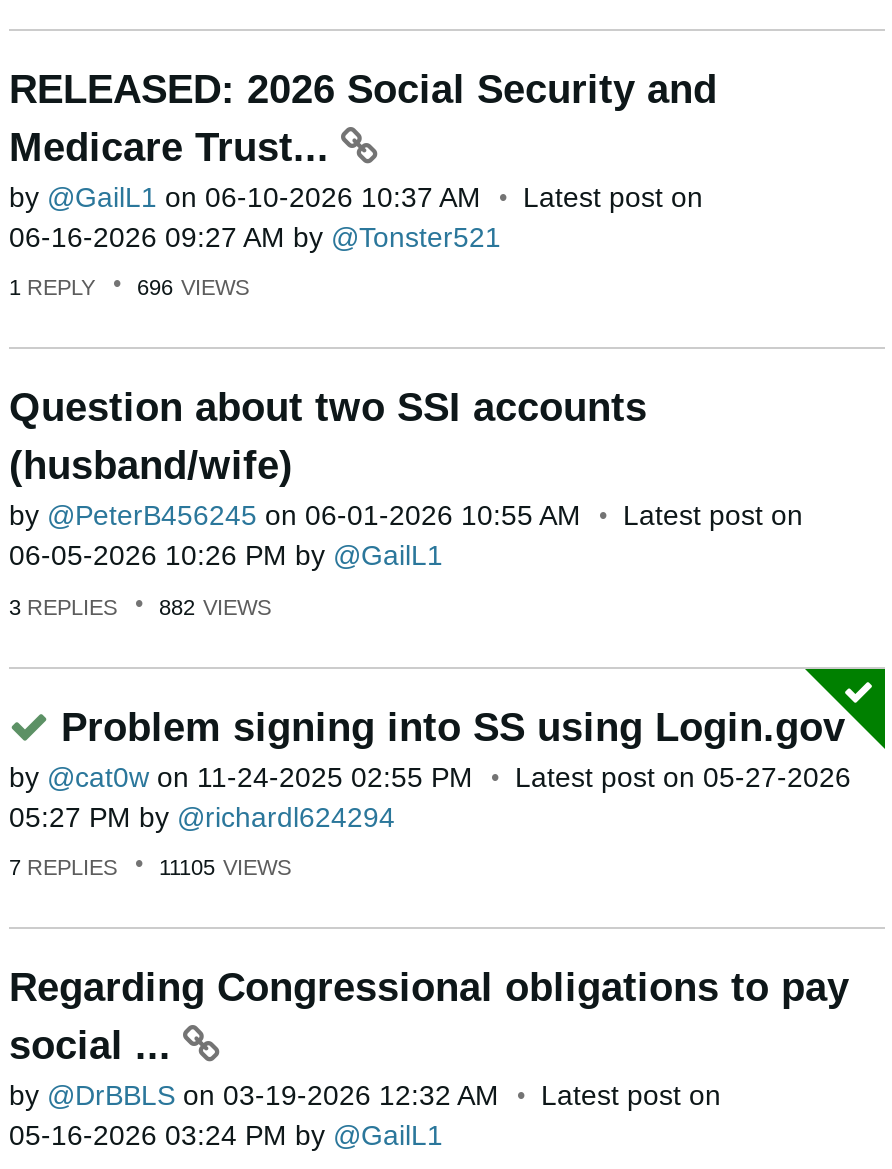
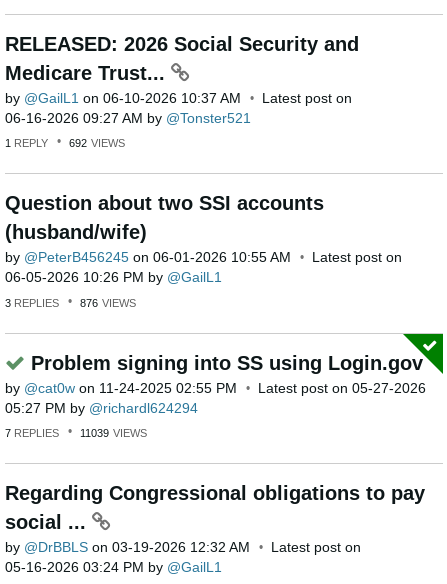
[9,275,249,299] 1 REPLY 696 VIEWS -> [5,137,125,149] 1 REPLY 692 VIEWS
[9,594,271,618] 3 REPLIES 882 VIEWS -> [5,297,136,309] 3 REPLIES 876 VIEWS
[9,855,291,879] 7 REPLIES 11105 VIEWS -> [5,427,147,439] 7 REPLIES 11039 VIEWS

